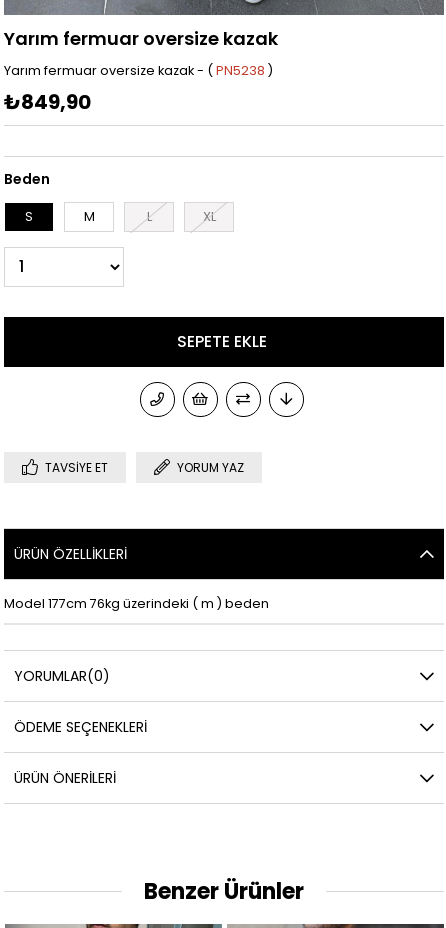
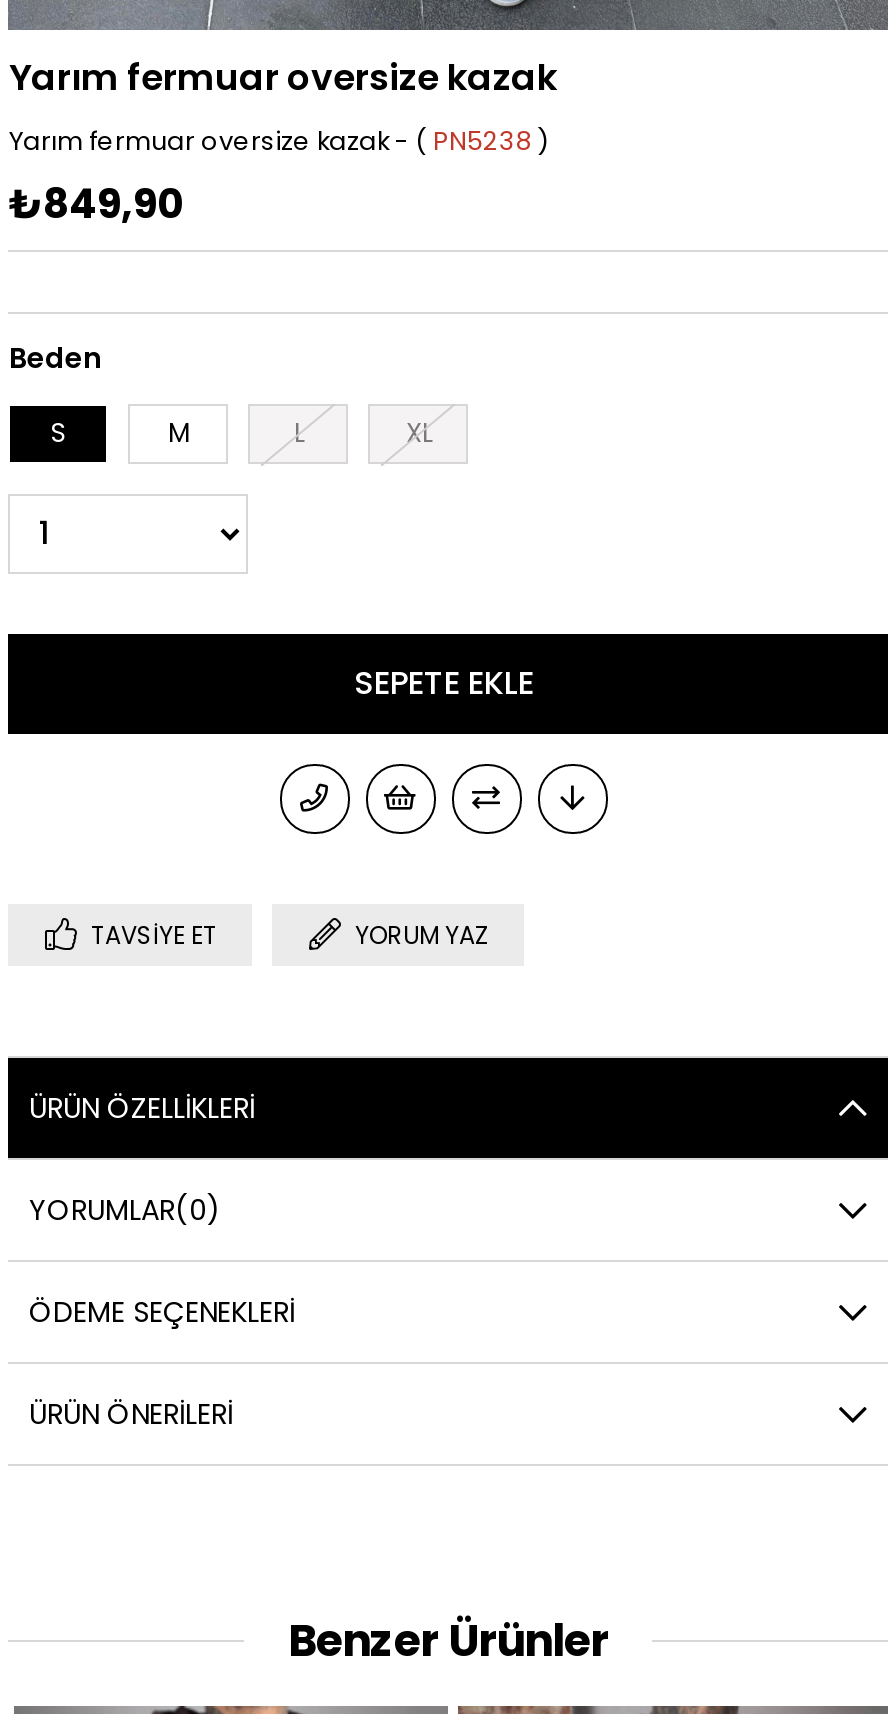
[4,595,269,612] Model 177cm 76kg üzerindeki ( m ) beden -> none

